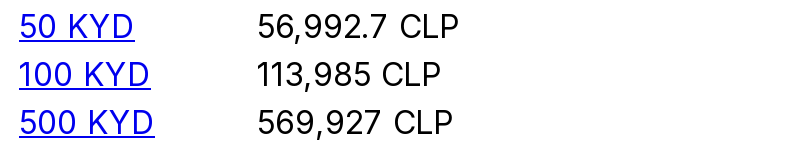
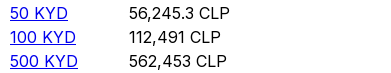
[257,6,461,46] 56,992.7 CLP -> [129,3,230,23] 56,245.3 CLP
[257,54,443,94] 113,985 CLP -> [129,27,221,47] 112,491 CLP
[257,102,455,142] 569,927 CLP -> [129,51,227,71] 562,453 CLP

